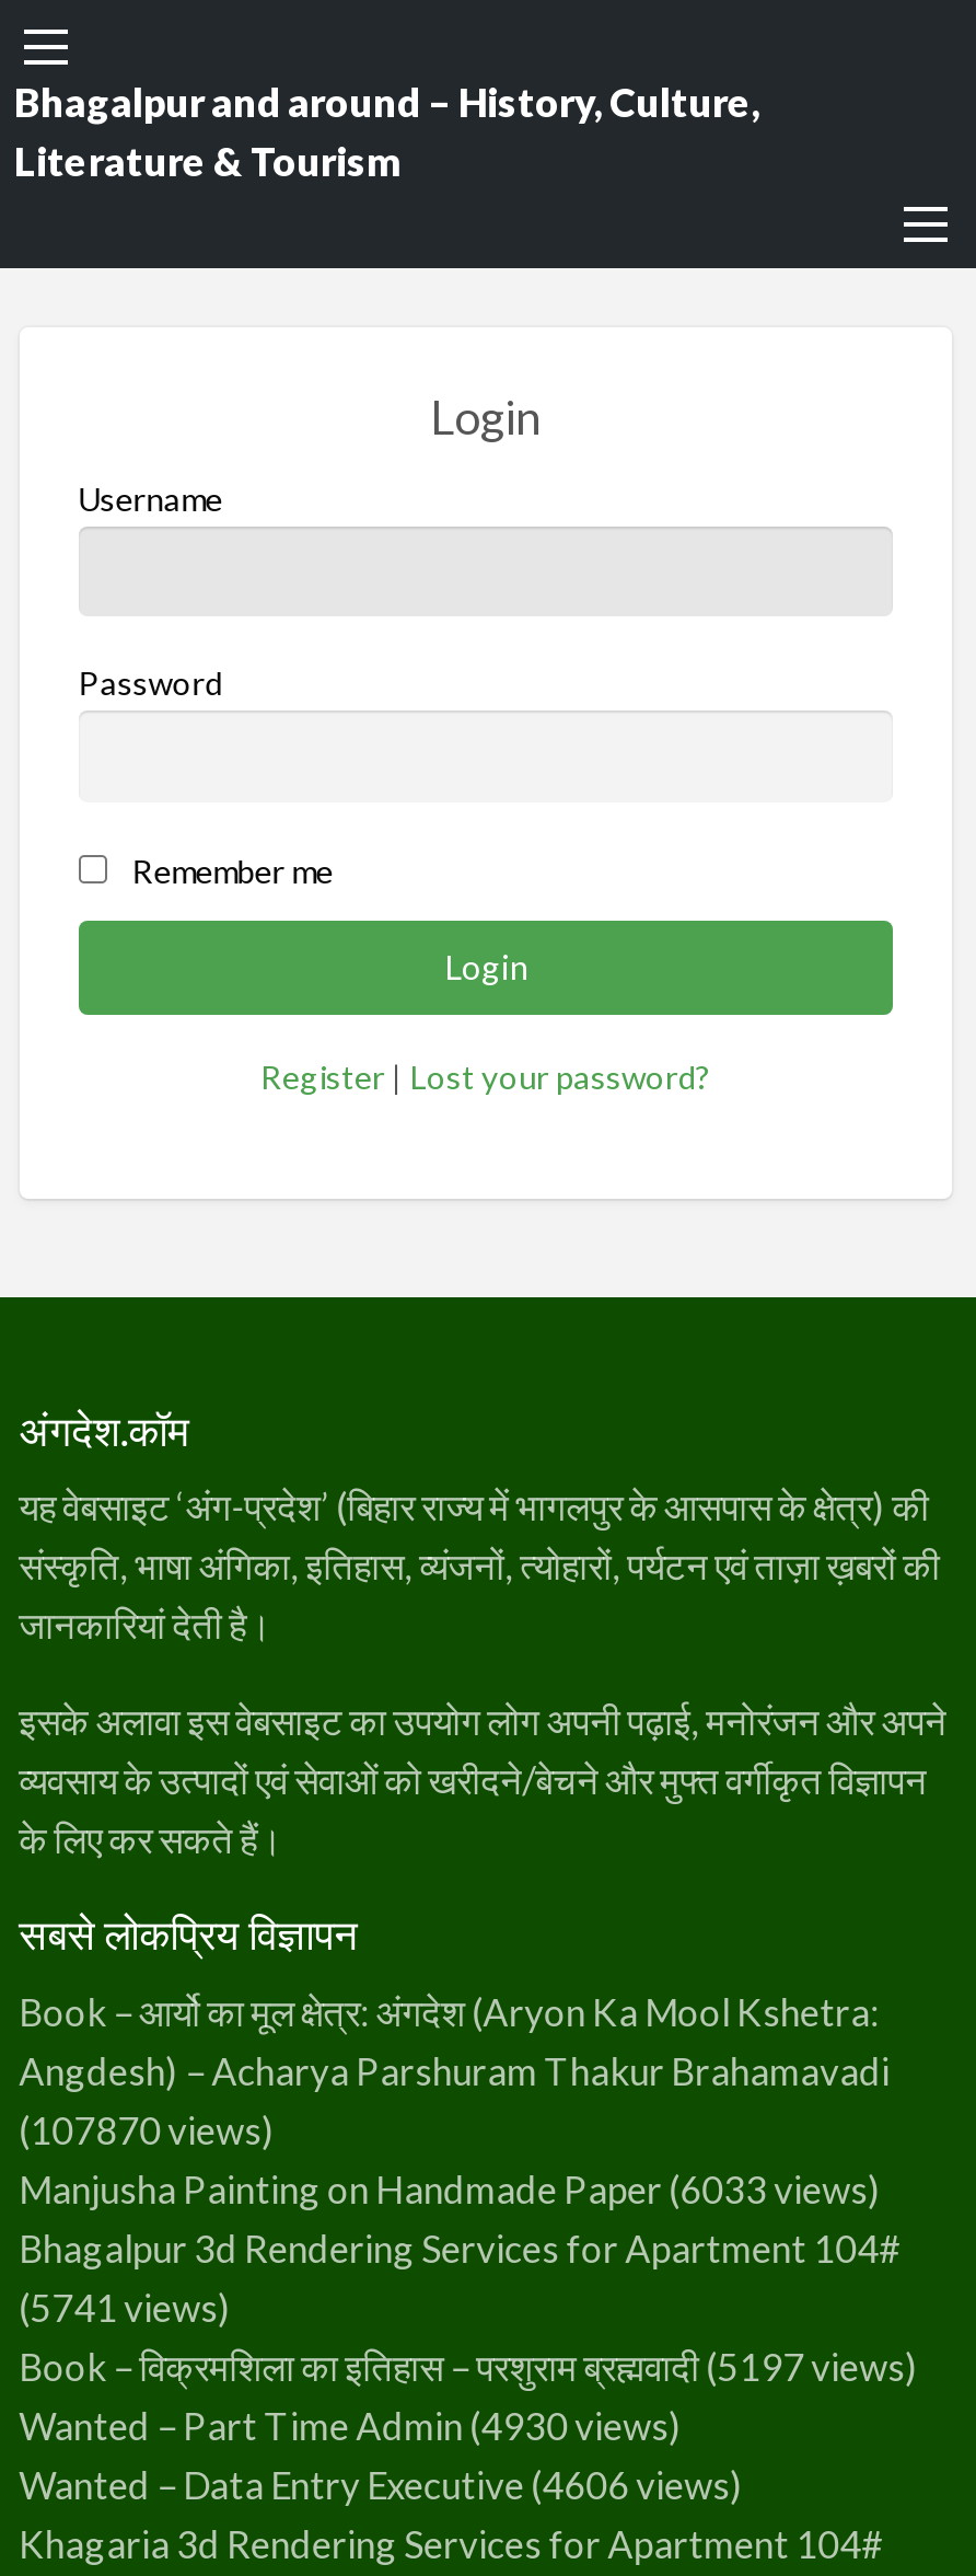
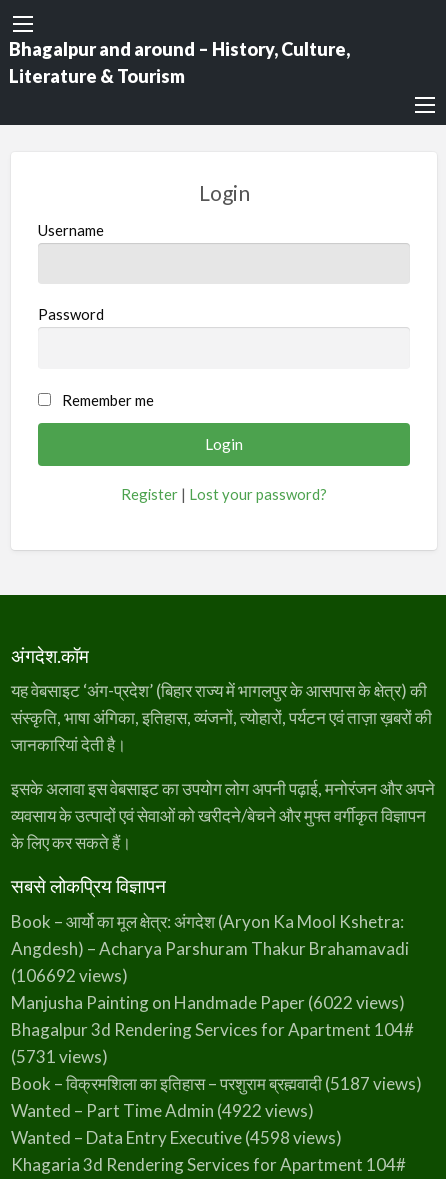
[19,2107,275,2153] (107870 views) -> [11,965,128,986] (106692 views)
[19,2166,881,2212] Manjusha Painting on Handmade Paper (6033 views) -> [11,992,405,1013] Manjusha Painting on Handmade Paper (6022 views)
[19,2284,231,2330] (5741 views) -> [11,1046,108,1067] (5731 views)
[19,2343,918,2389] Book – विक्रमशिला का इतिहास – परशुराम ब्रह्मवादी (5197 views) -> [11,1073,422,1094] Book – विक्रमशिला का इतिहास – परशुराम ब्रह्मवादी (5187 views)
[19,2402,682,2448] Wanted – Part Time Admin (4930 views) -> [11,1100,314,1121] Wanted – Part Time Admin (4922 views)
[19,2461,743,2507] Wanted – Data Entry Executive (4606 views) -> [11,1127,342,1148] Wanted – Data Entry Executive (4598 views)

